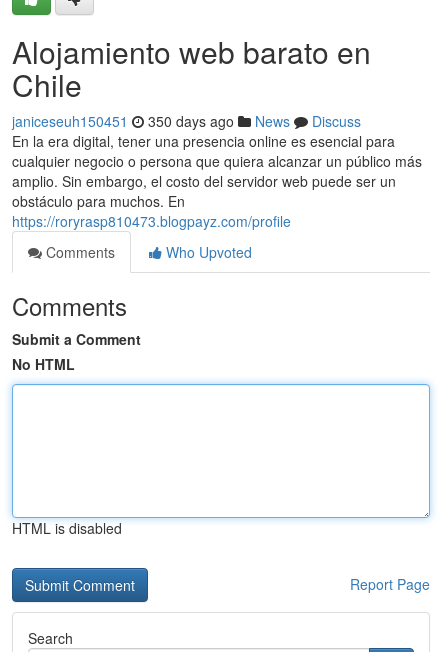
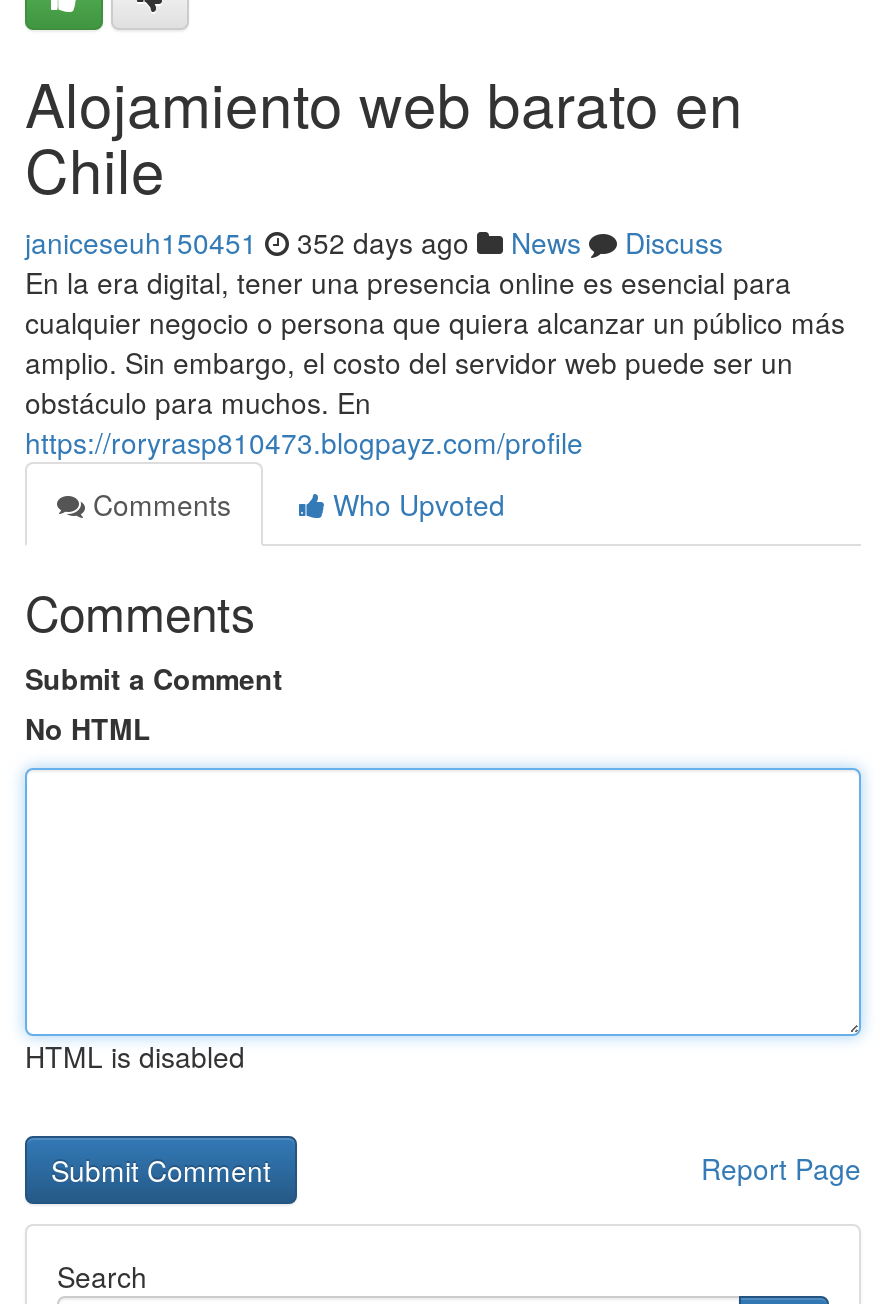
[12,111,361,131] janiceseuh150451 350 days ago News Discuss -> [25,222,723,262] janiceseuh150451 352 days ago News Discuss

